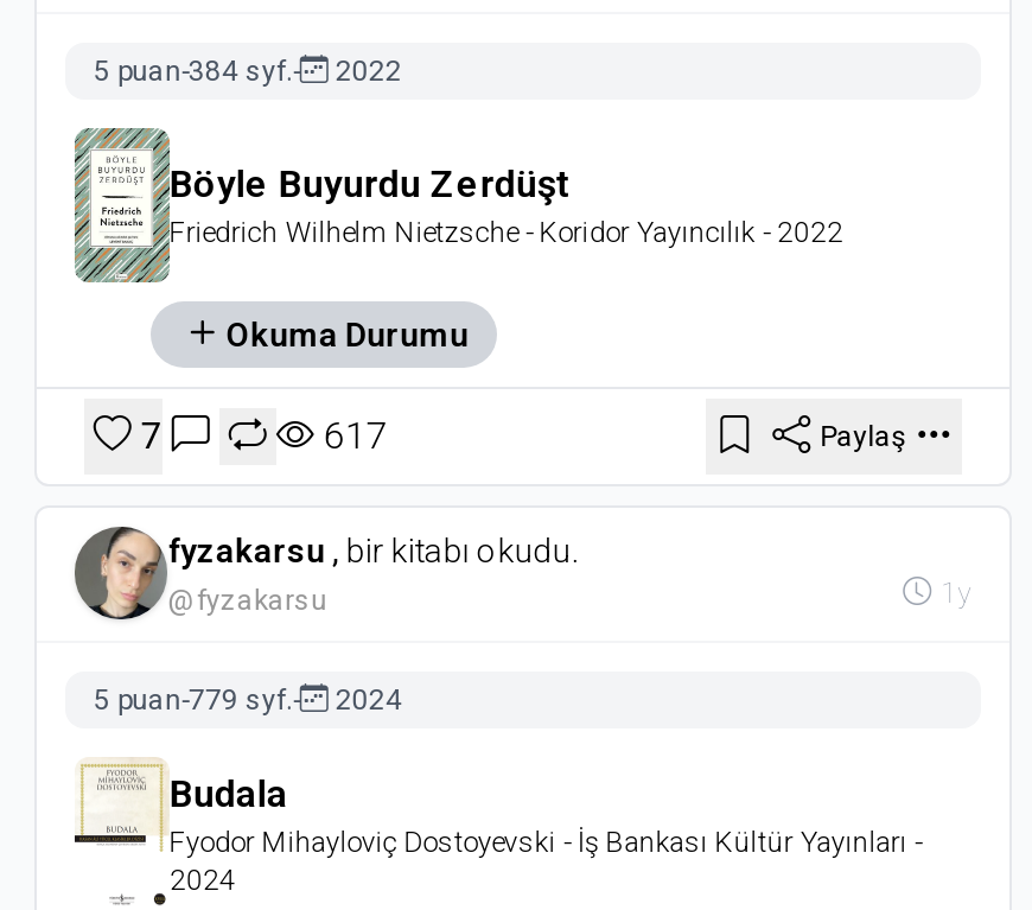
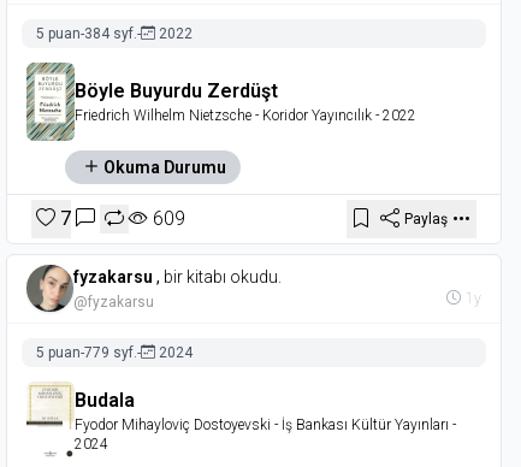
[314,412,388,457] 617 -> [148,206,185,229] 609

